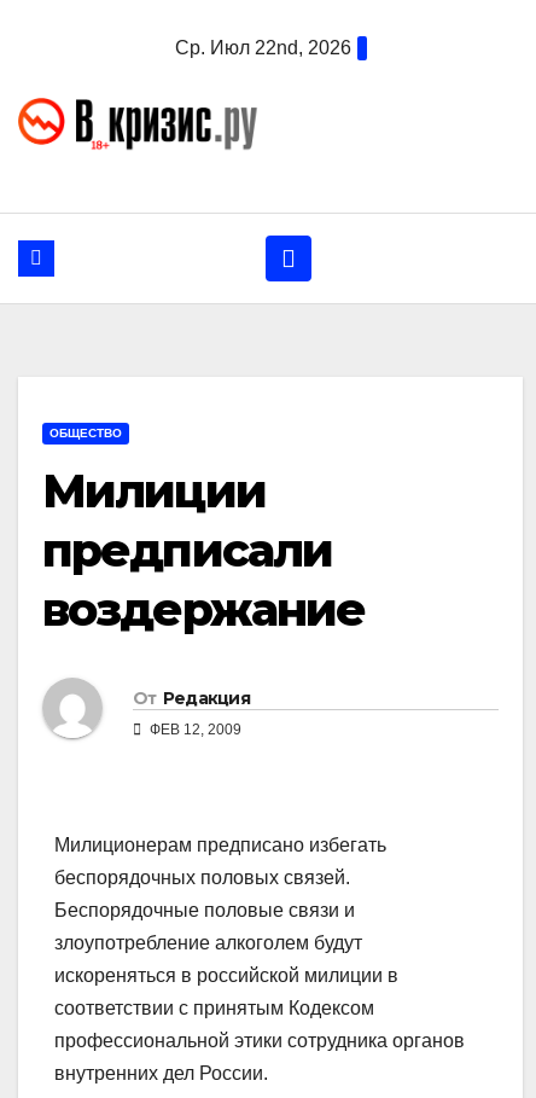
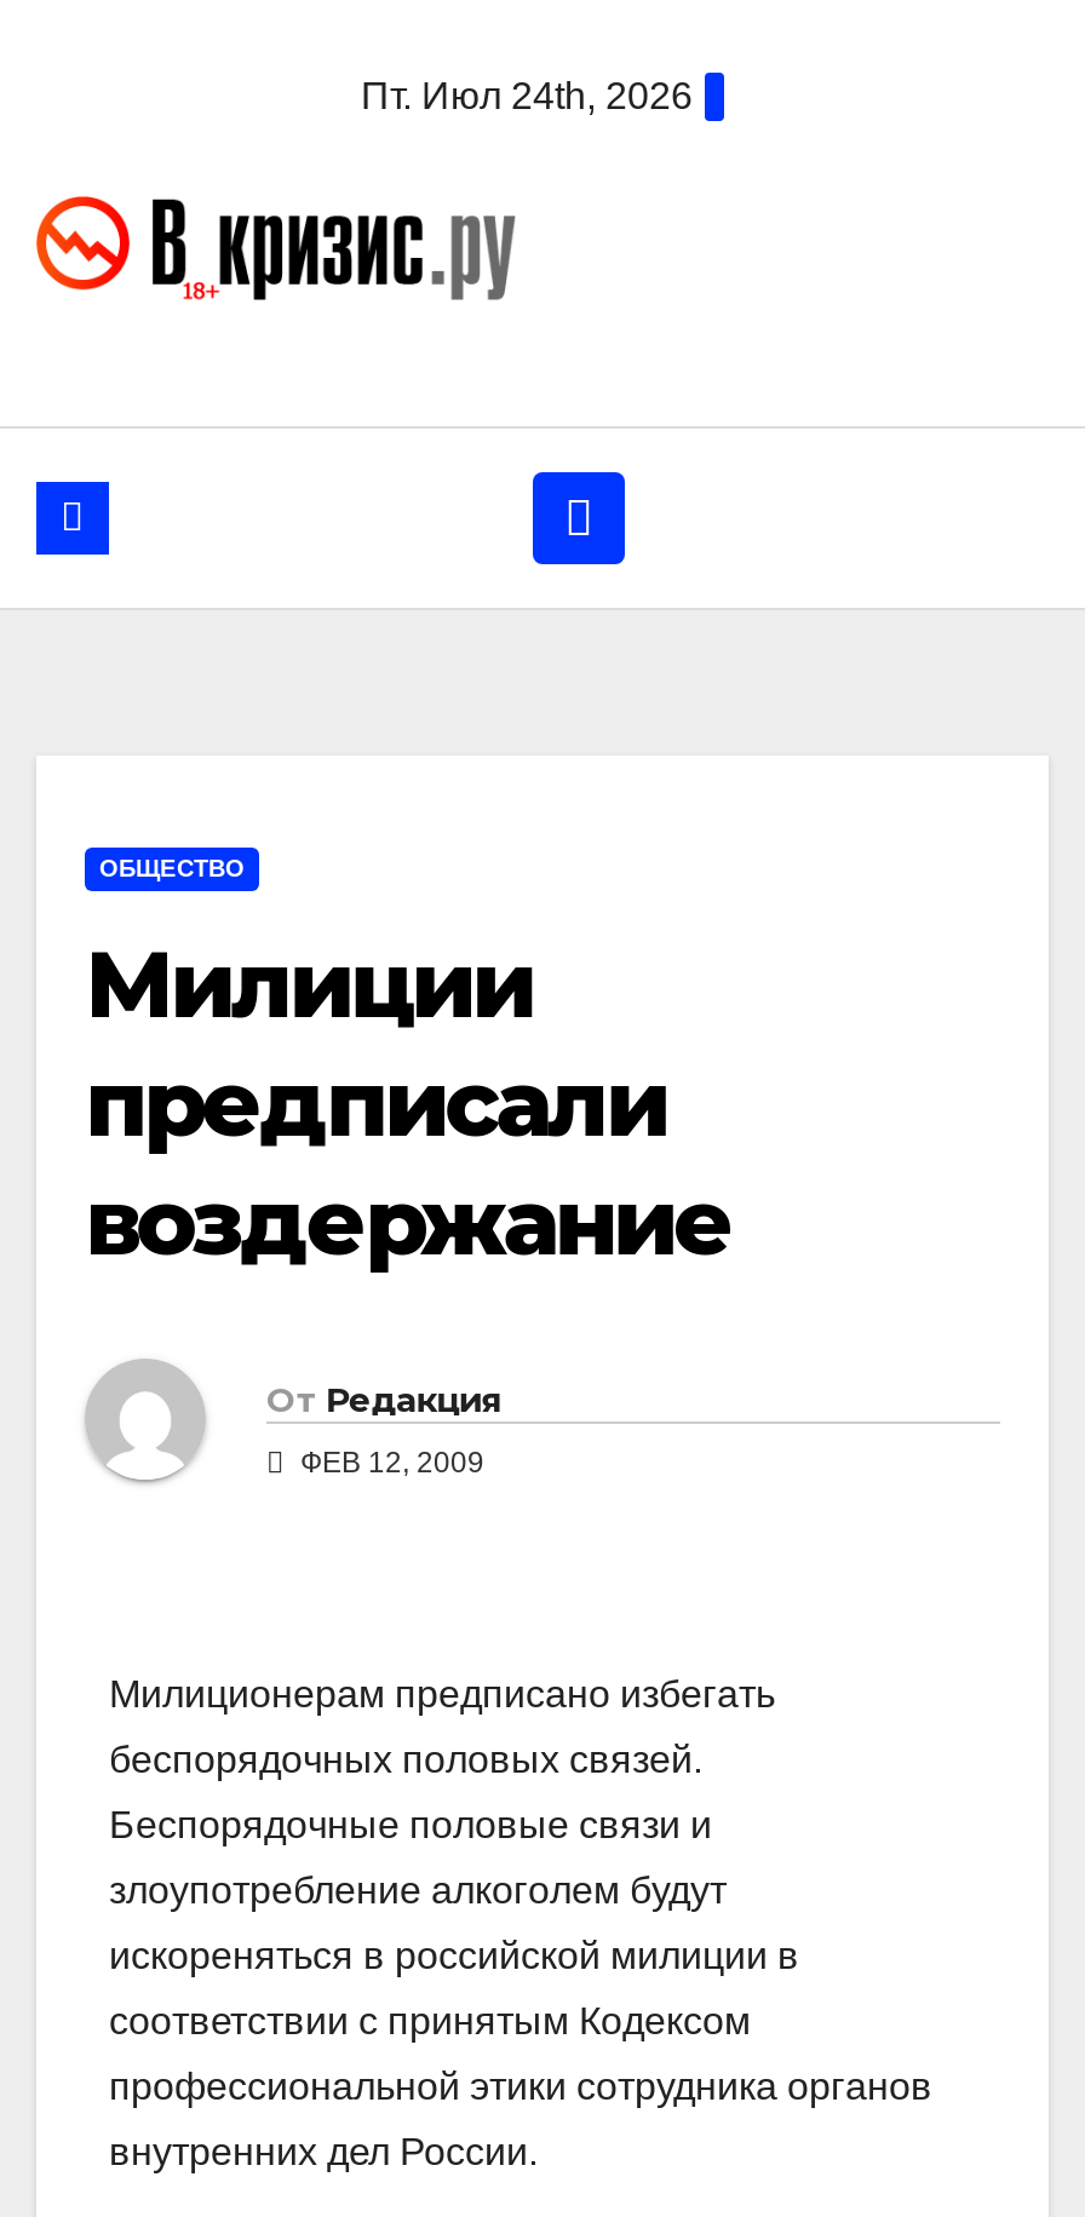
[174,37,351,58] Ср. Июл 22nd, 2026 -> [361,75,693,116] Пт. Июл 24th, 2026

